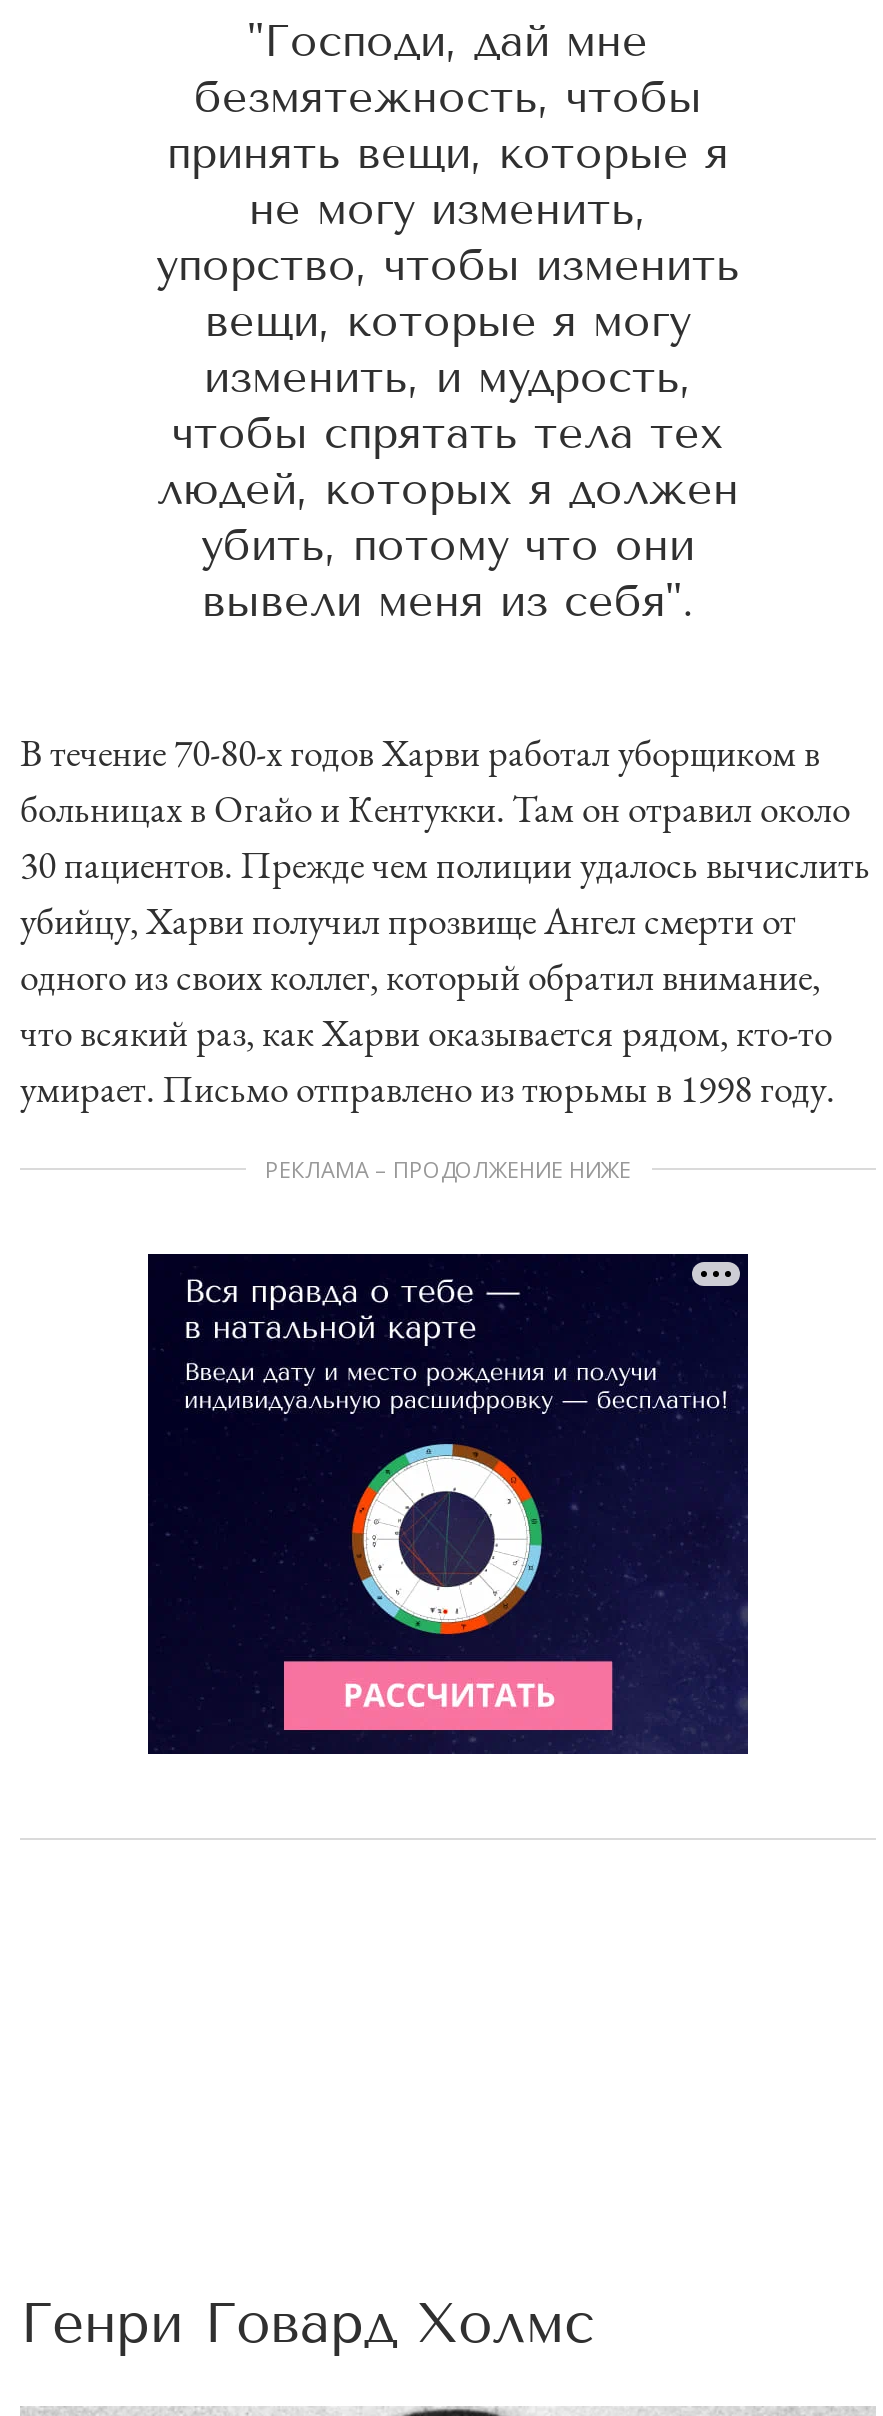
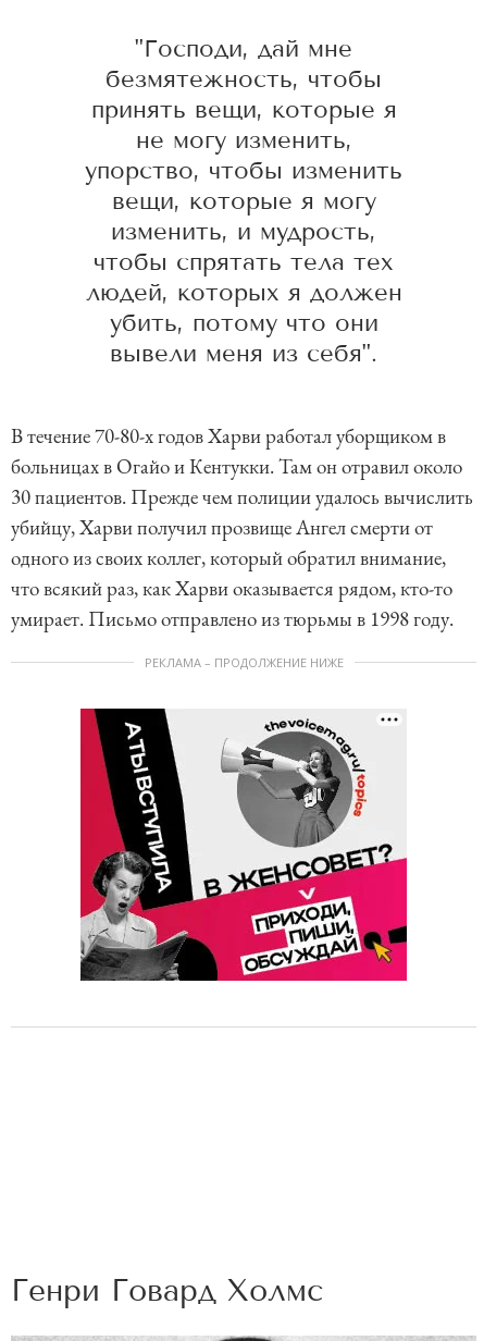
[146,1252,750,1756] [image] -> [79,708,408,982] [image]

